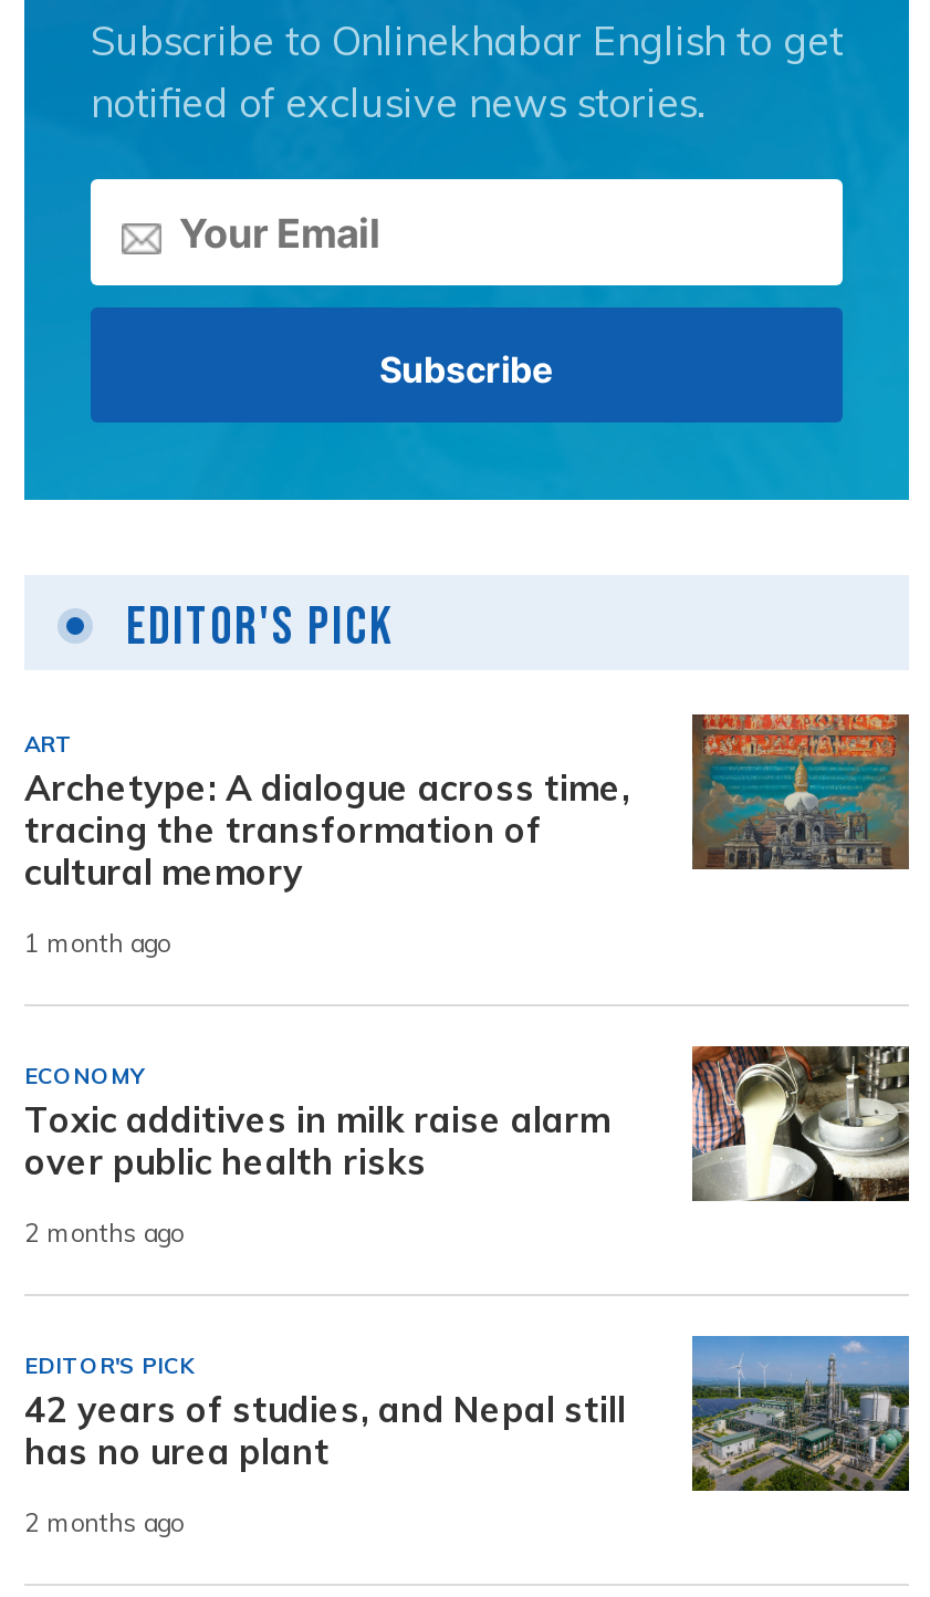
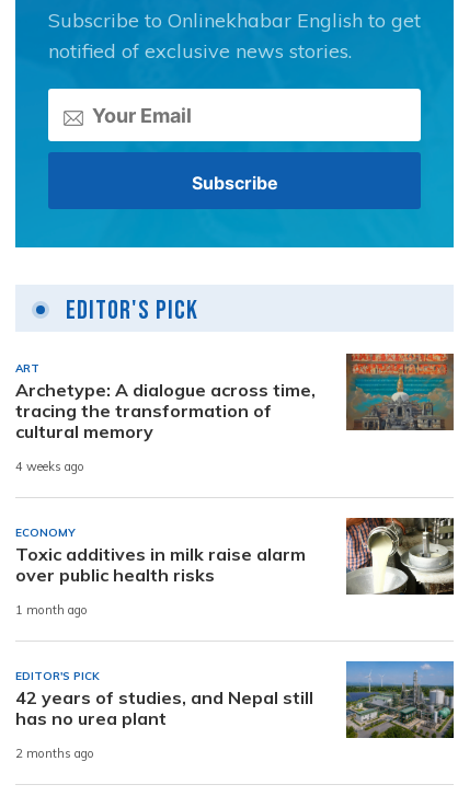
[24,928,170,959] 1 month ago -> [15,459,84,475] 4 weeks ago
[24,1218,184,1249] 2 months ago -> [15,603,88,618] 1 month ago

